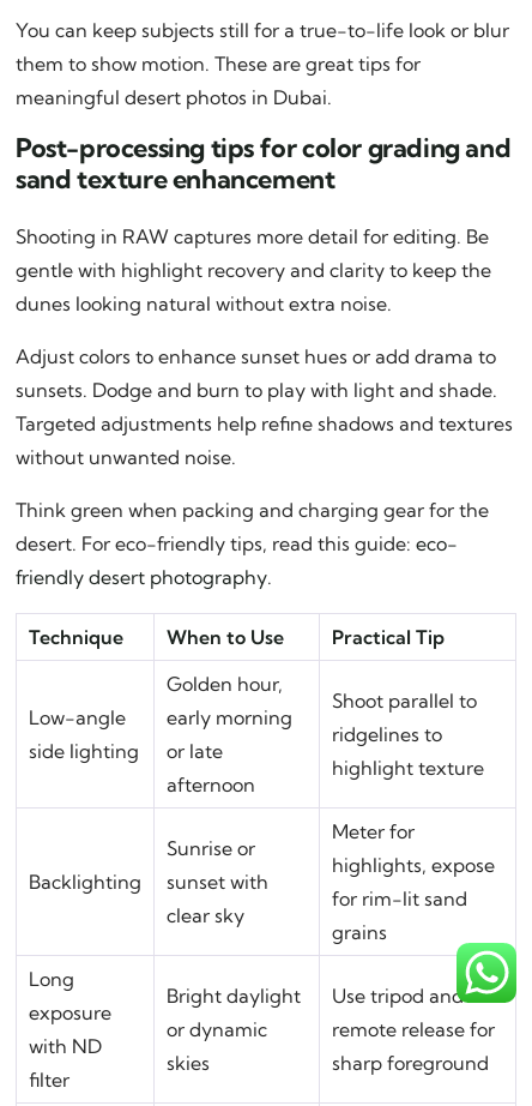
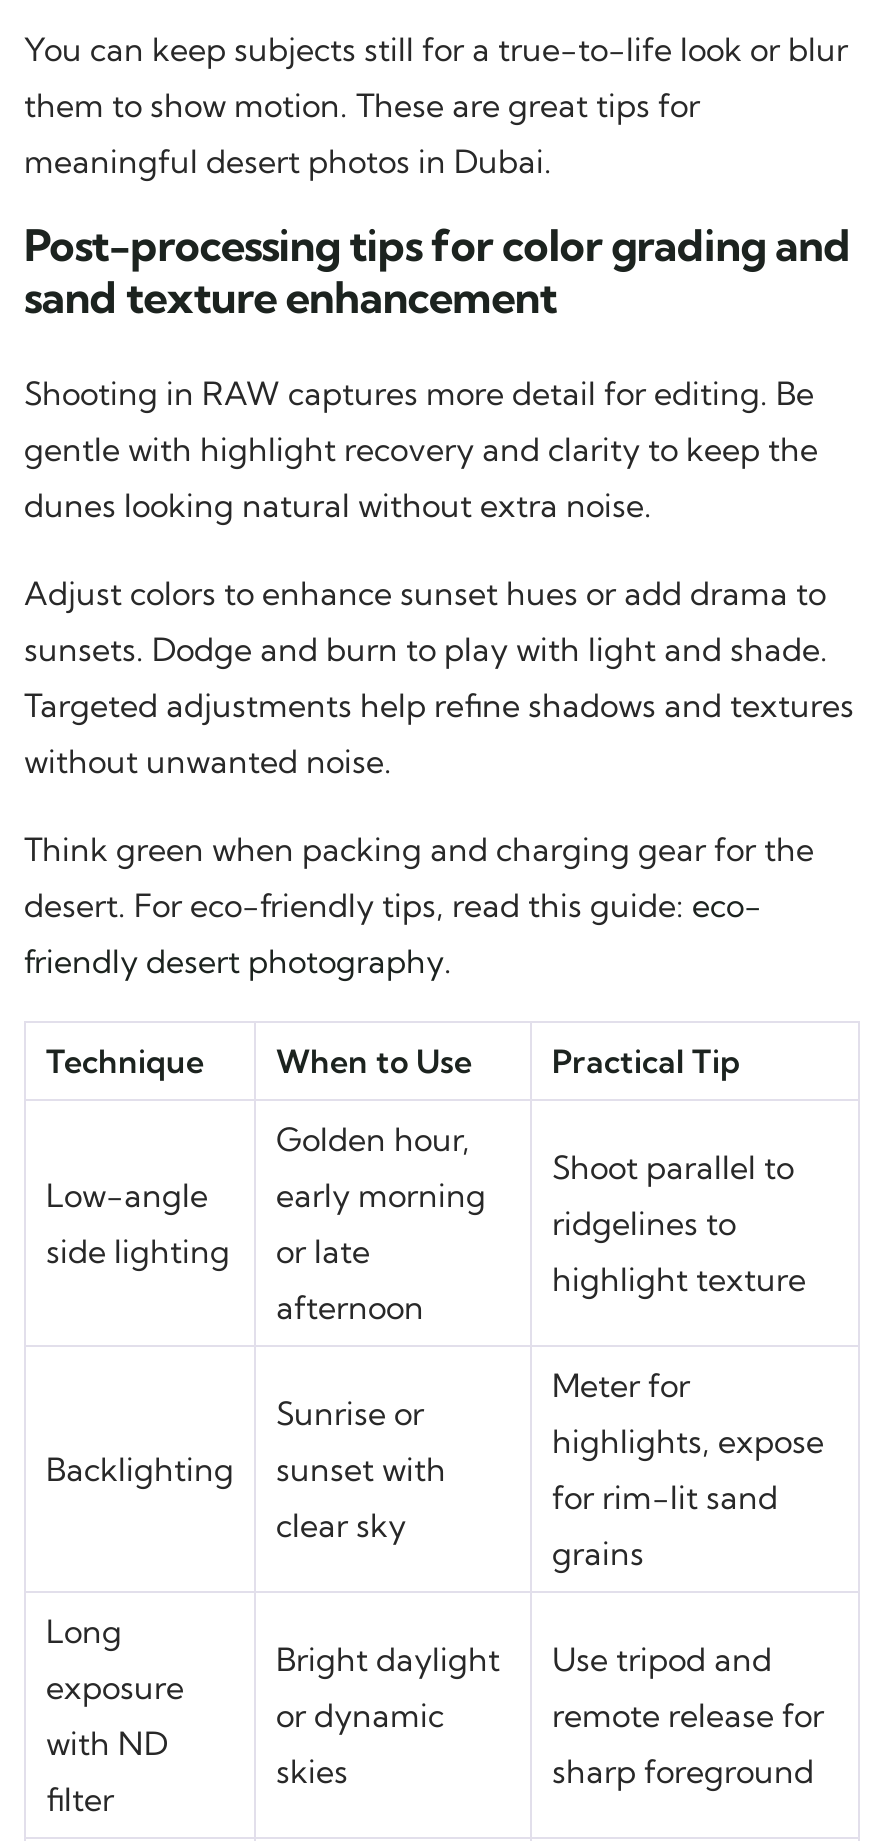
[455,942,518,1004] [image] -> none

